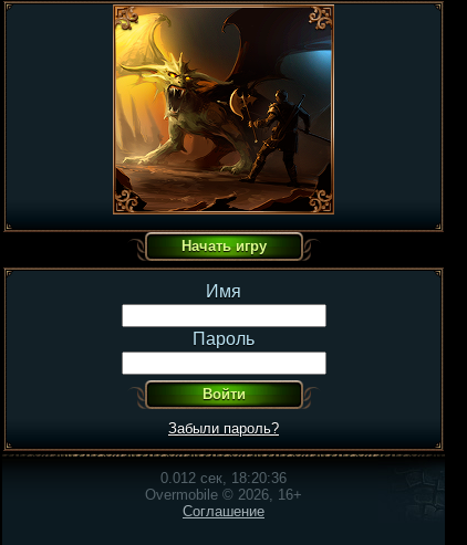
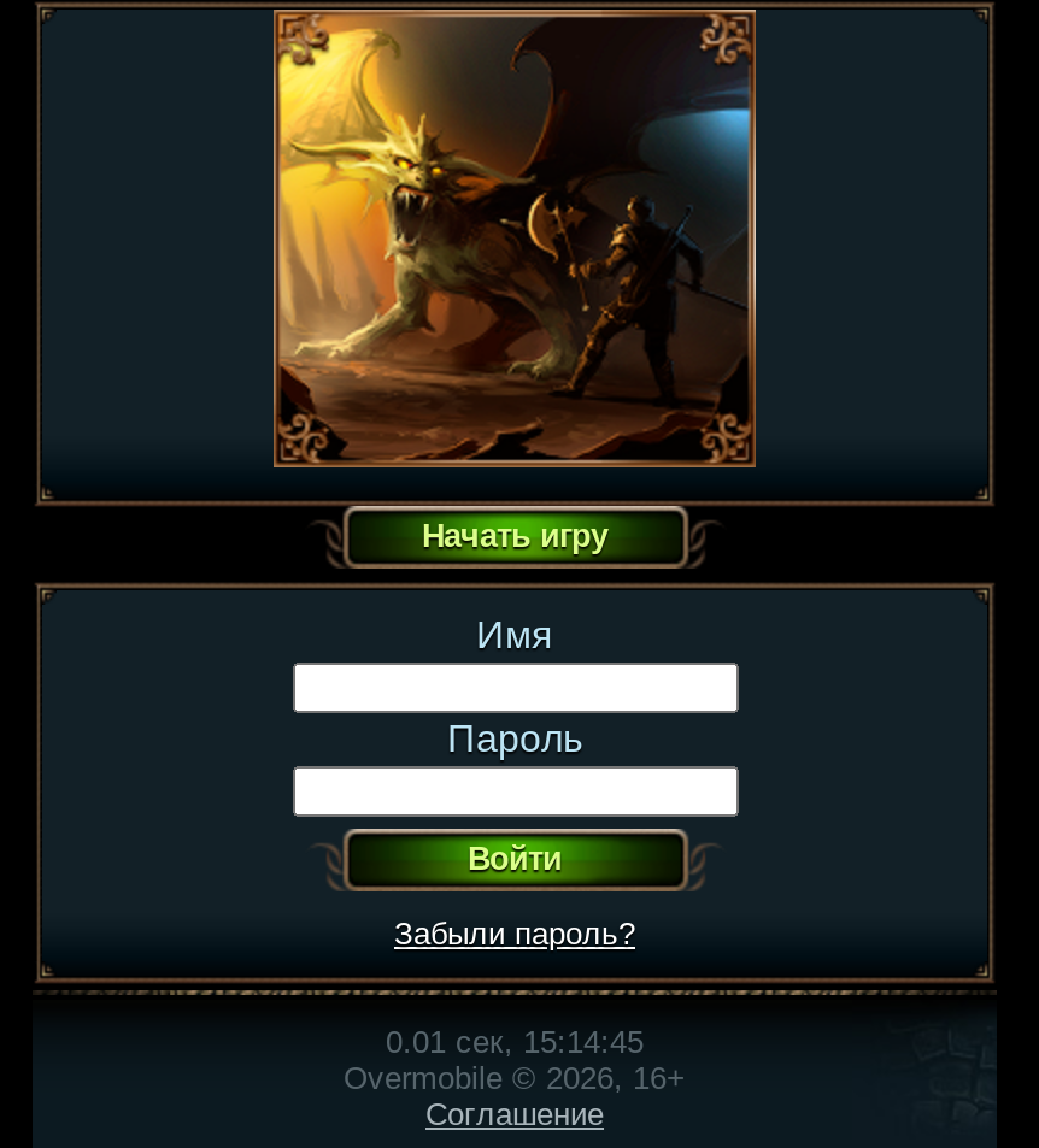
[160,469,287,486] 0.012 сек, 18:20:36 -> [386,1023,644,1059] 0.01 сек, 15:14:45

